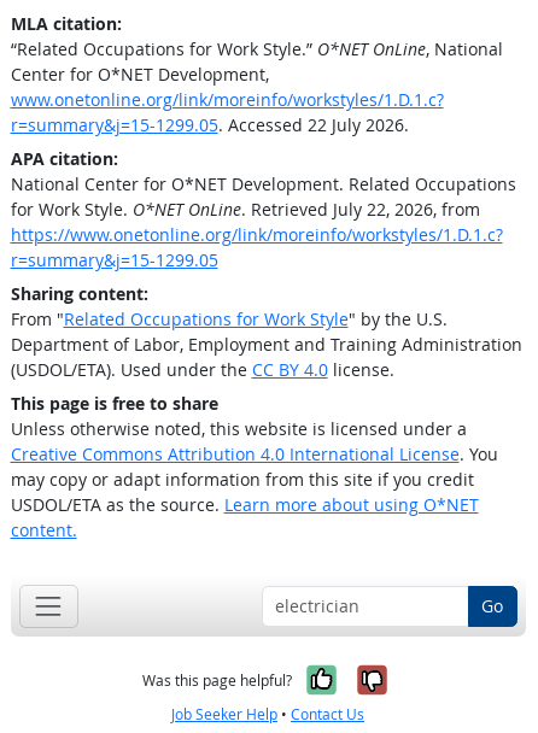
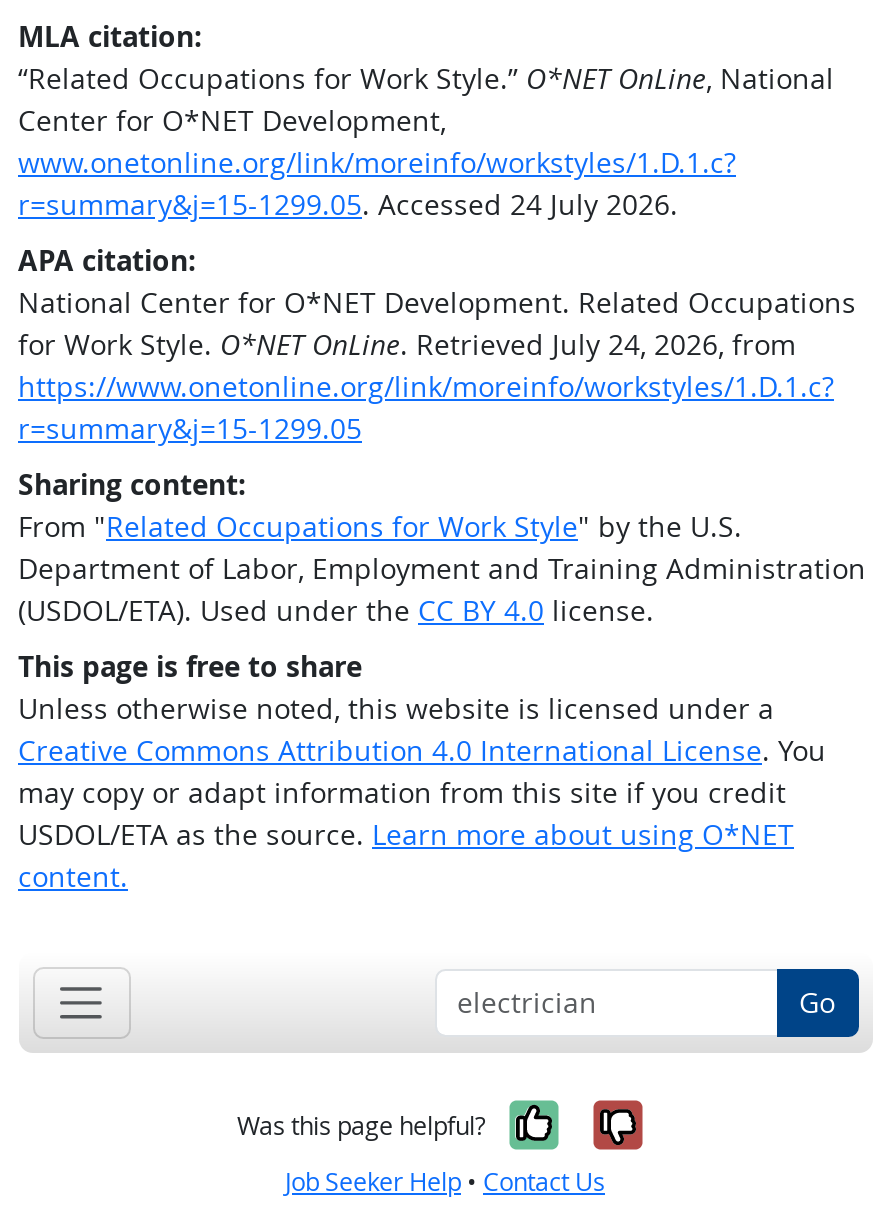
[10,114,408,136] r=summary&j=15-1299.05. Accessed 22 July 2026. -> [18,185,678,223] r=summary&j=15-1299.05. Accessed 24 July 2026.
[10,198,479,221] for Work Style. O*NET OnLine. Retrieved July 22, 2026, from -> [18,325,796,363] for Work Style. O*NET OnLine. Retrieved July 24, 2026, from

